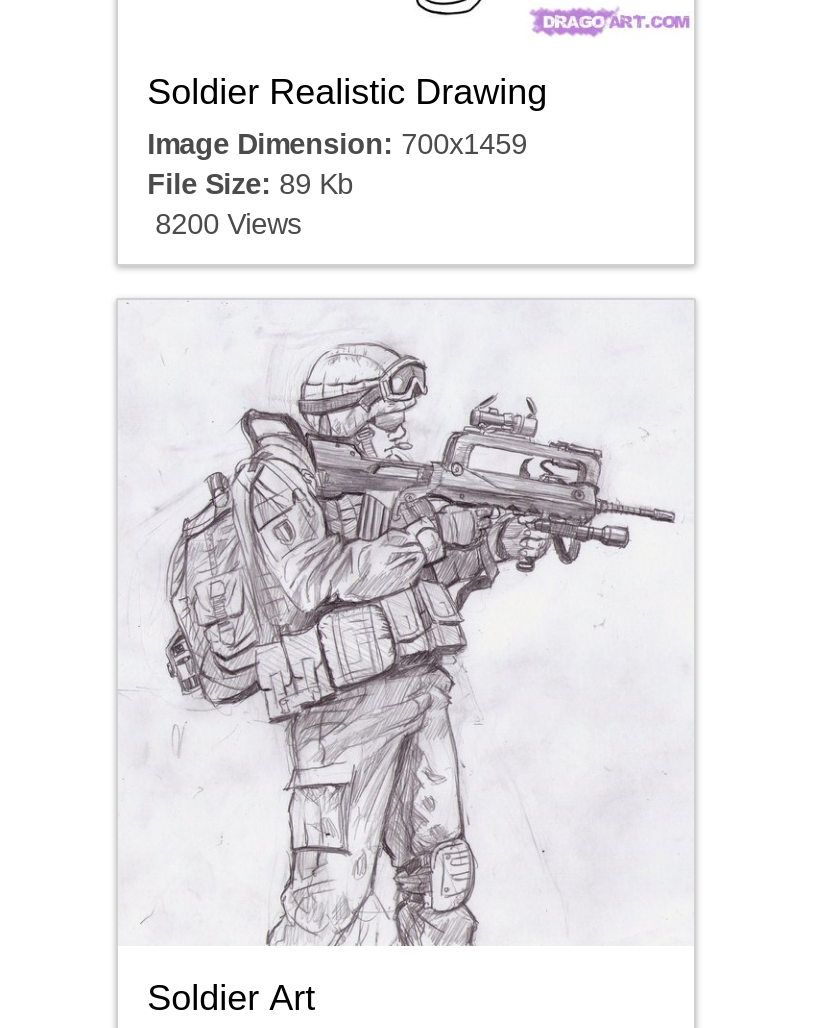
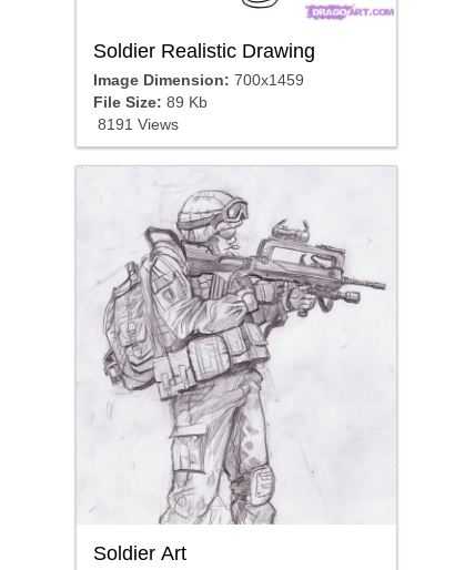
[147,208,301,240] 8200 Views -> [93,115,178,133] 8191 Views

